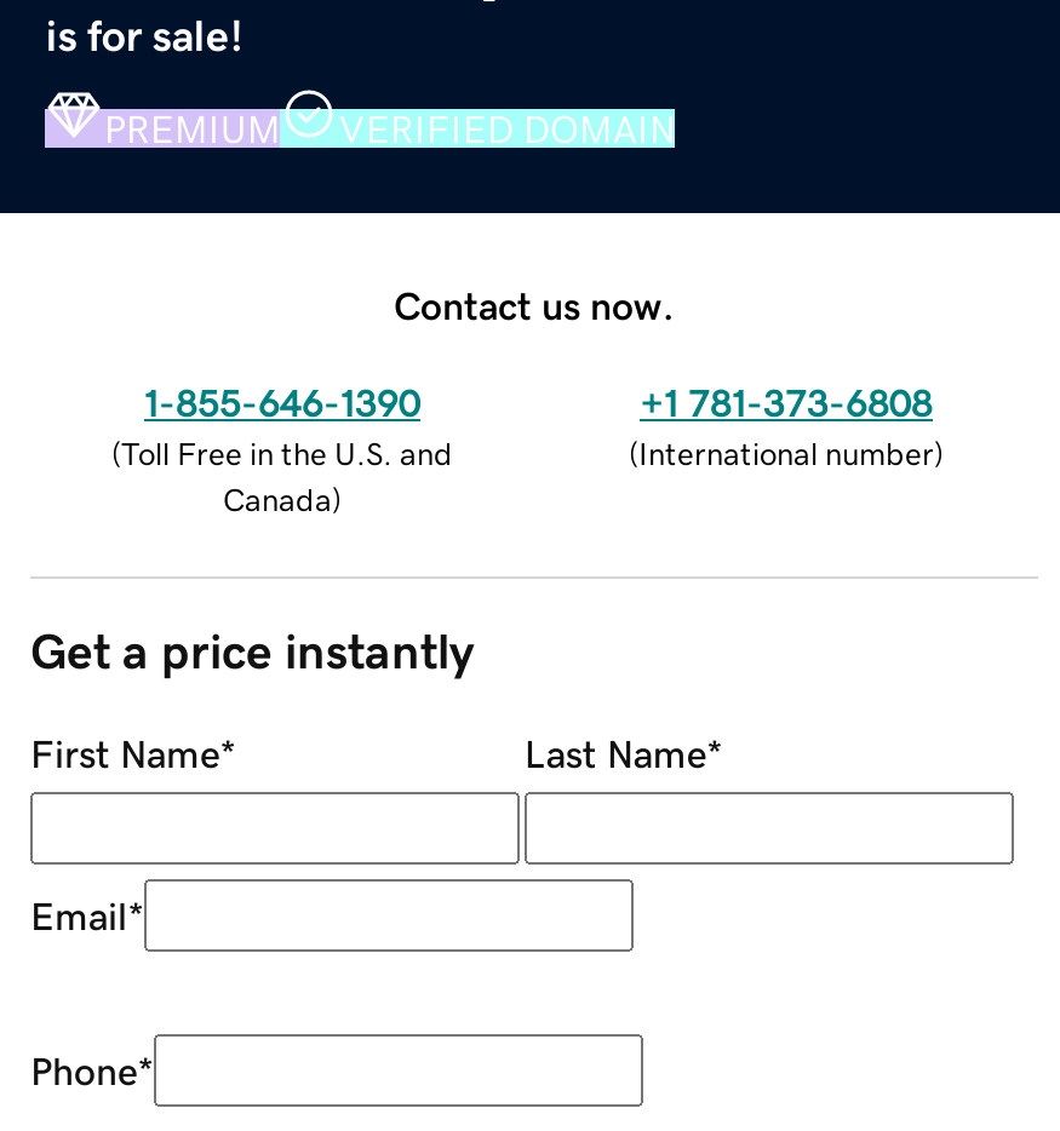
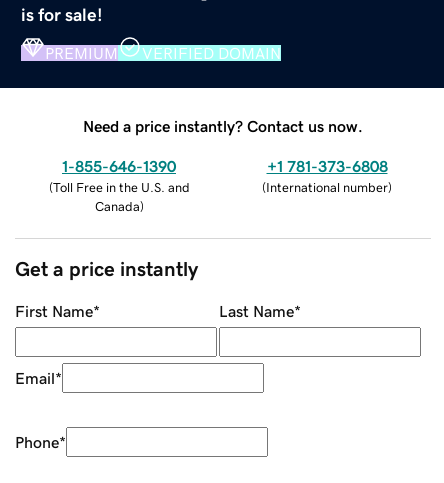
[394,285,675,324] Contact us now. -> [83,118,363,134] Need a price instantly? Contact us now.

